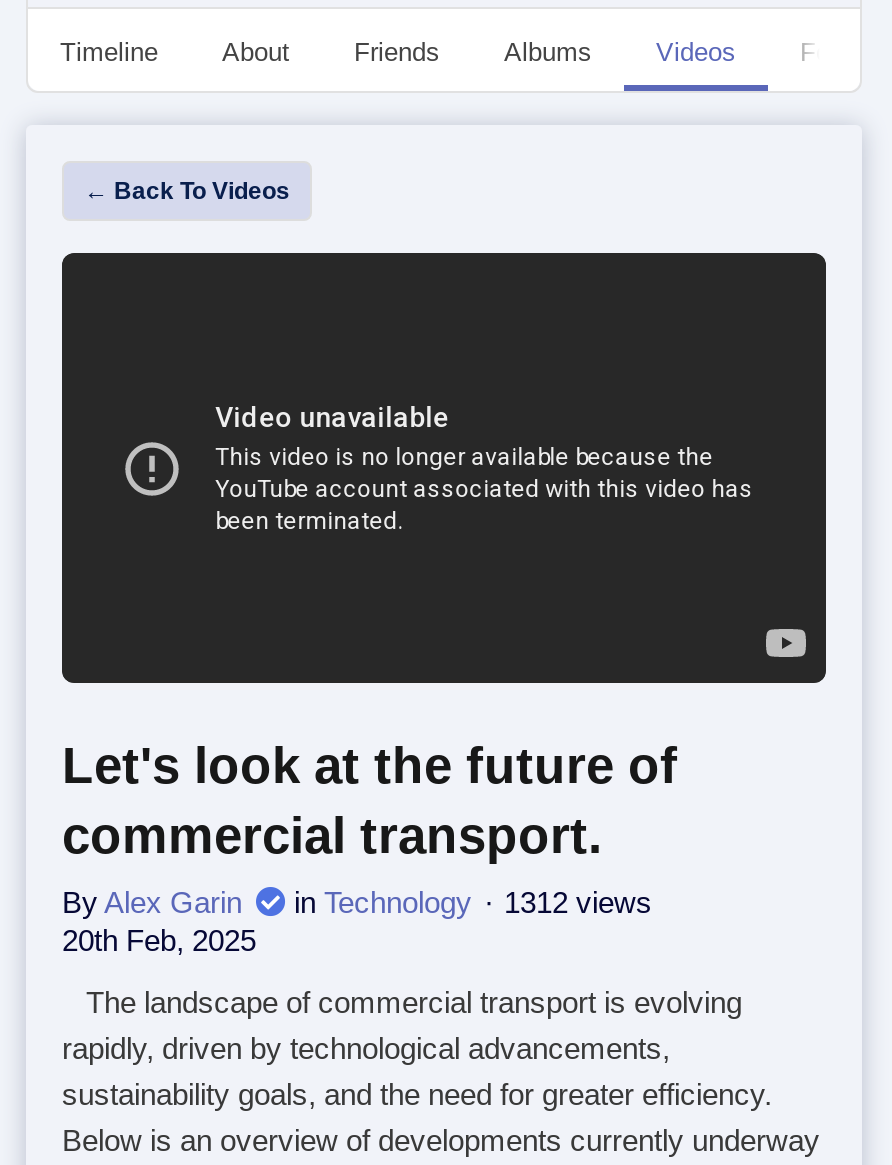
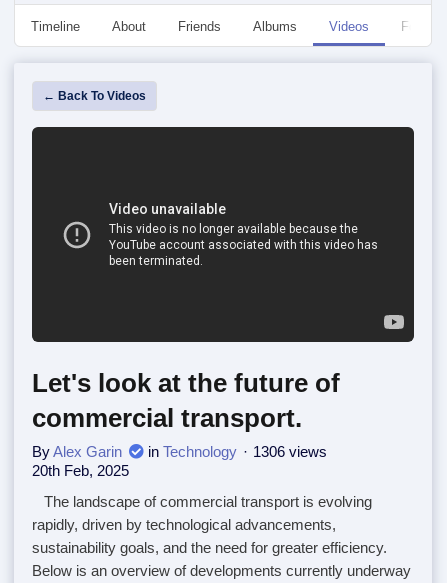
[62,885,652,919] By Alex Garin in Technology 1312 views -> [32,443,327,460] By Alex Garin in Technology 1306 views

